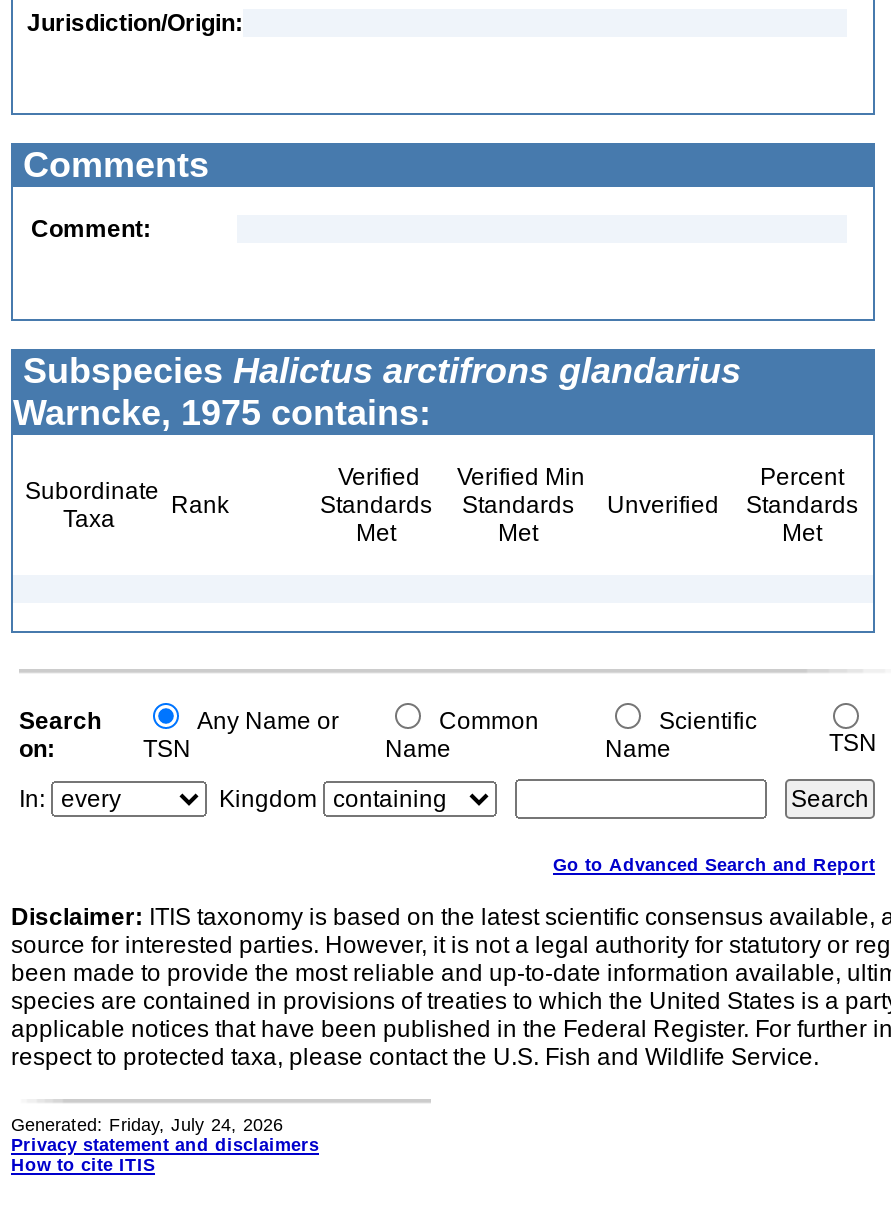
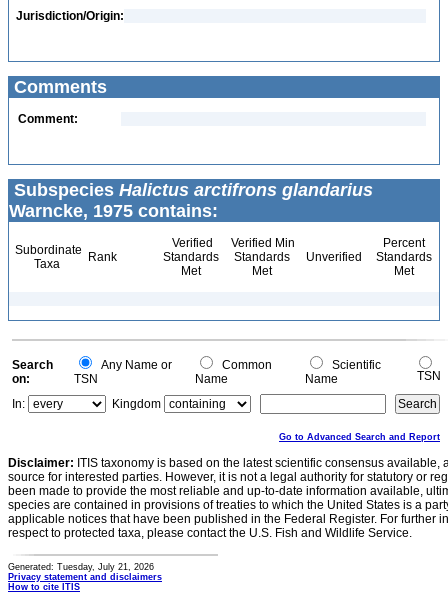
[11,1115,283,1135] Generated: Friday, July 24, 2026 -> [8,562,154,572] Generated: Tuesday, July 21, 2026

